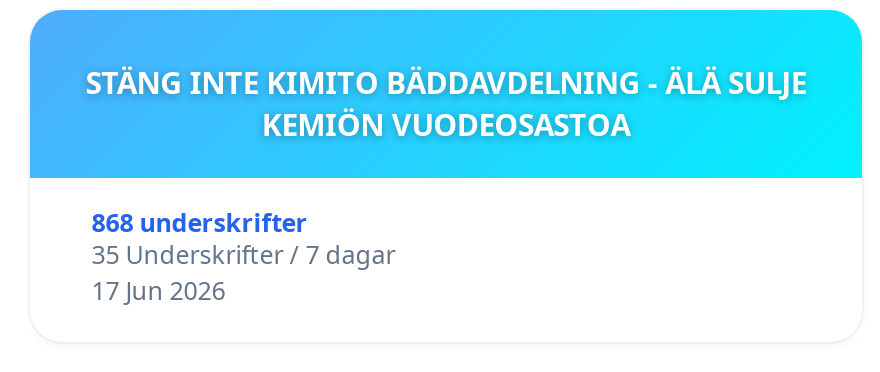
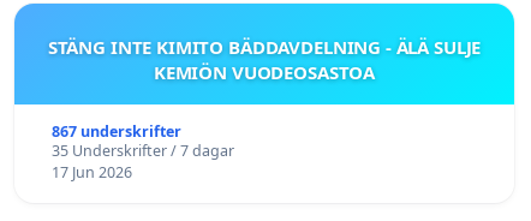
[92,205,308,239] 868 underskrifter -> [51,121,181,141] 867 underskrifter

